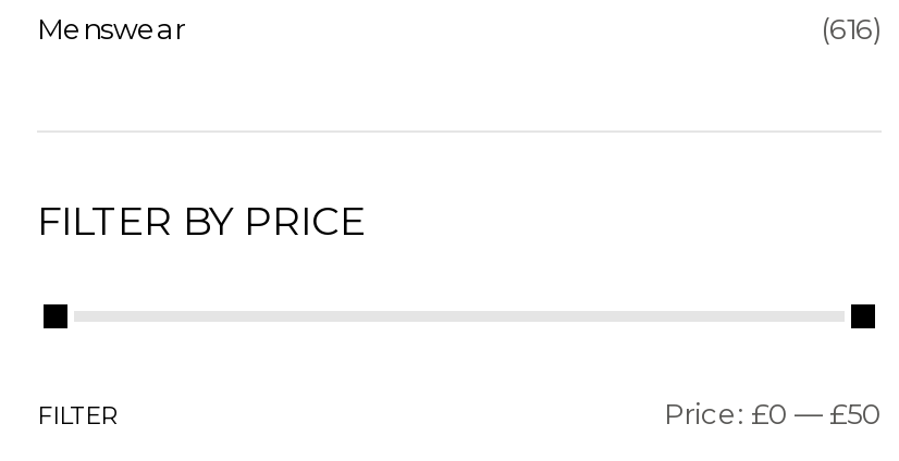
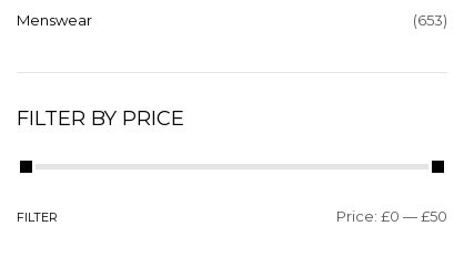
[821,10,882,45] (616) -> [413,11,447,29] (653)

